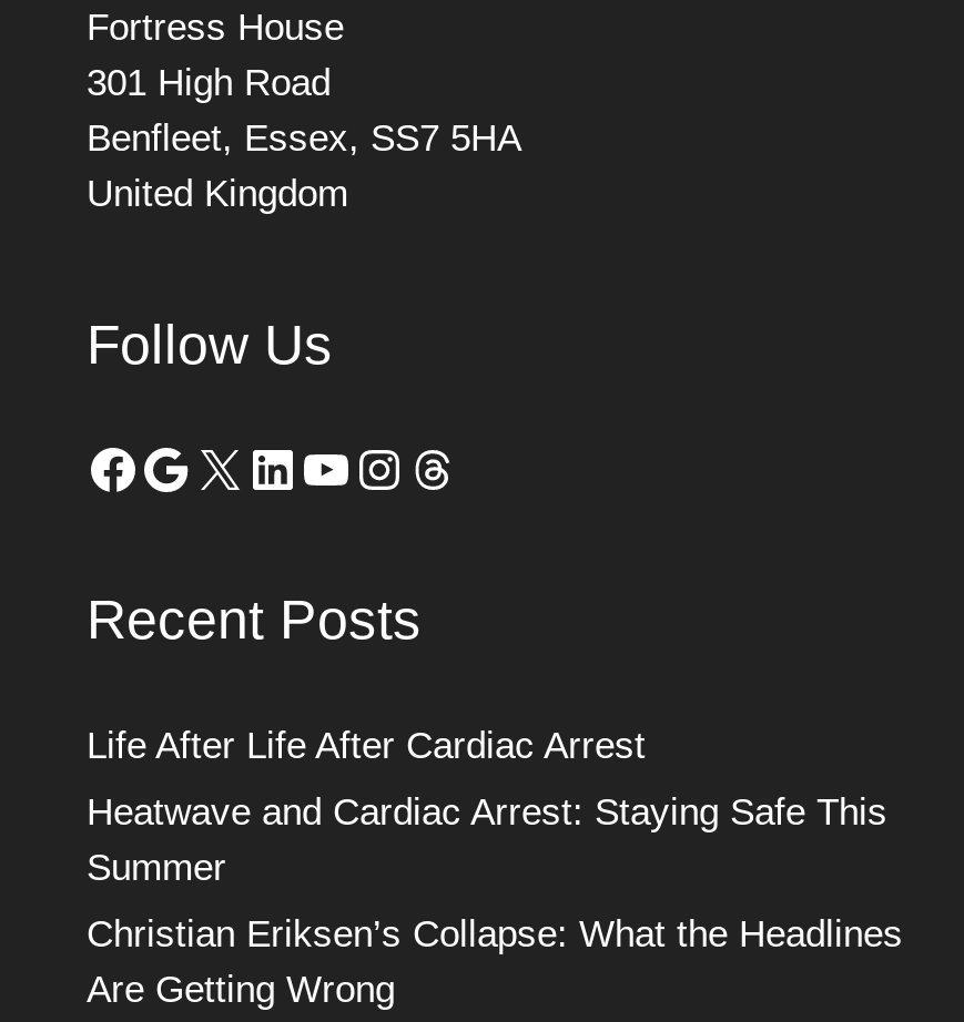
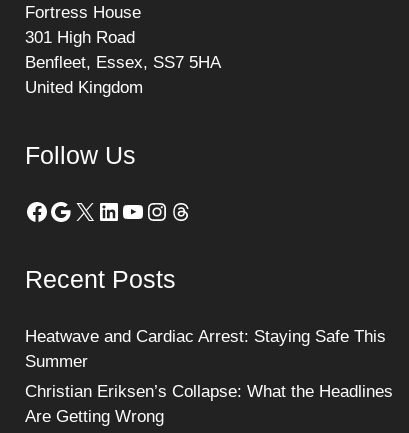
[87,724,646,766] Life After Life After Cardiac Arrest -> none

